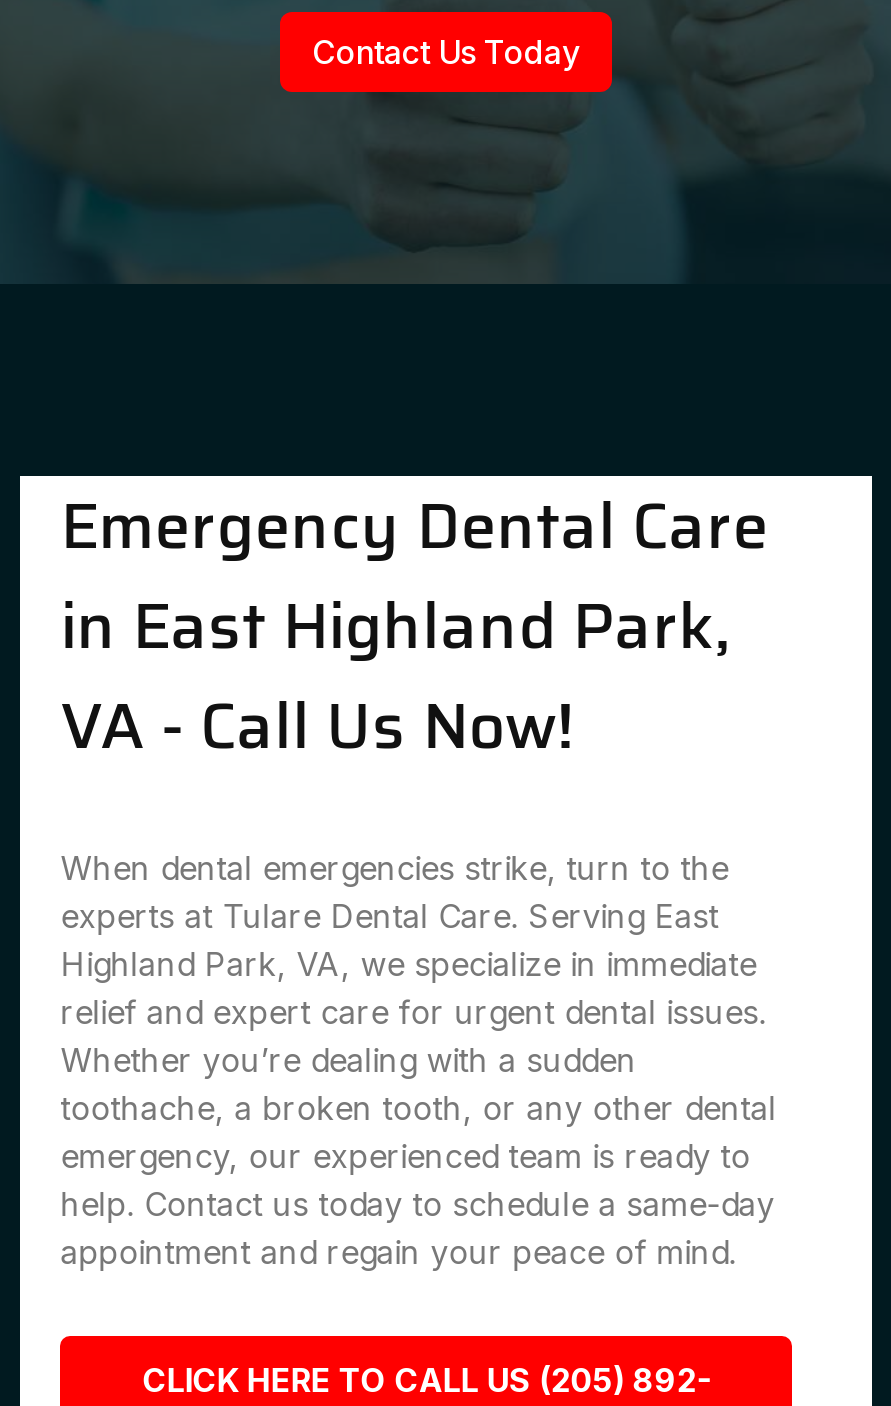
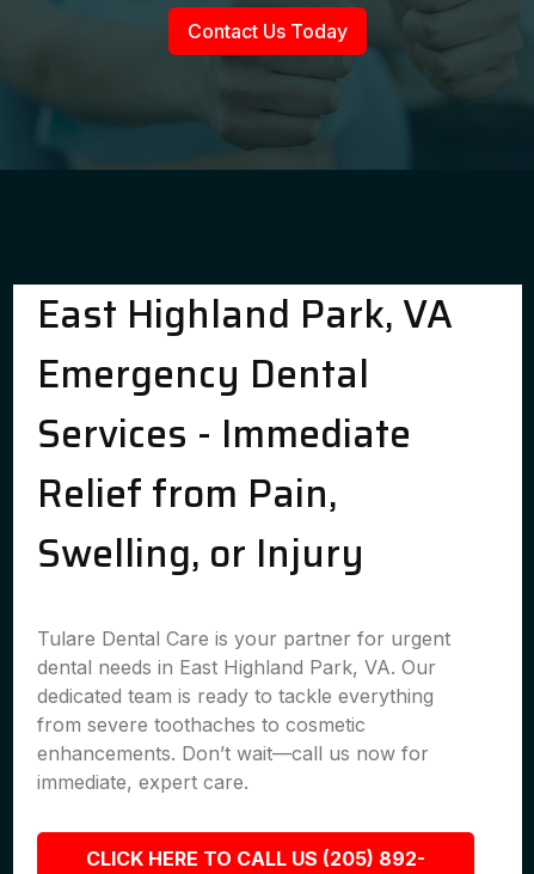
[60,476,768,776] Emergency Dental Care | in East Highland Park, | VA - Call Us Now! -> [37,285,453,583] East Highland Park, VA | Emergency Dental | Services - Immediate | Relief from Pain, | Swelling, or Injury
[60,848,776,1272] When dental emergencies strike, turn to the | experts at Tulare Dental Care. Serving East | Highland Park, VA, we specialize in immediate | relief and expert care for urgent dental issues. | Whether you’re dealing with a sudden | toothache, a broken tooth, or any other dental | emergency, our experienced team is ready to | help. Contact us today to schedule a same-day | appointment and regain your peace of mind. -> [37,627,451,794] Tulare Dental Care is your partner for urgent | dental needs in East Highland Park, VA. Our | dedicated team is ready to tackle everything | from severe toothaches to cosmetic | enhancements. Don’t wait—call us now for | immediate, expert care.

